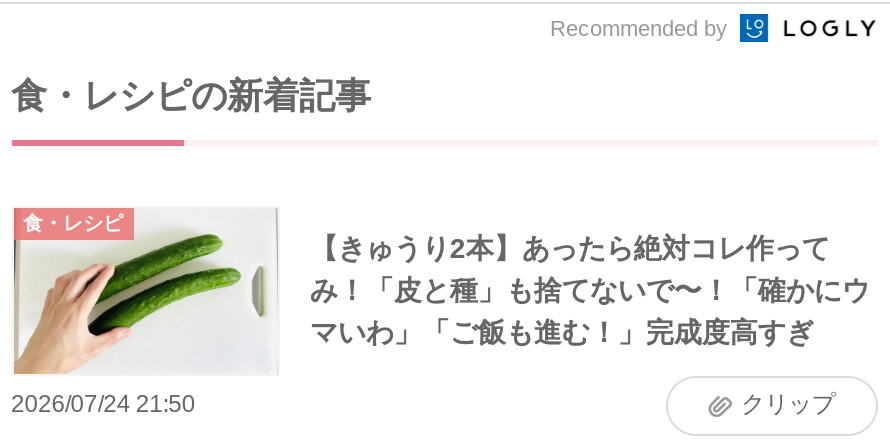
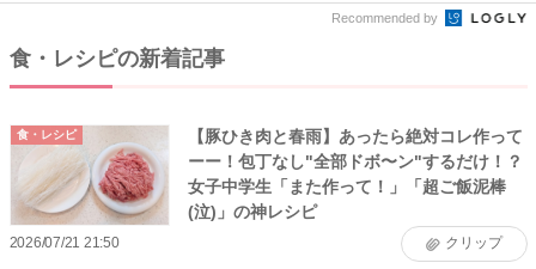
[11,210,274,418] [image] | 2026/07/24 21:50 -> [9,126,169,251] [image] | 2026/07/21 21:50
[310,232,870,348] 【きゅうり2本】あったら絶対コレ作って | み！「皮と種」も捨てないで〜！「確かにウ | マいわ」「ご飯も進む！」完成度高すぎ -> [188,127,523,221] 【豚ひき肉と春雨】あったら絶対コレ作って | ーー！包丁なし"全部ドボ〜ン"するだけ！？ | 女子中学生「また作って！」「超ご飯泥棒 | (泣)」の神レシピ

